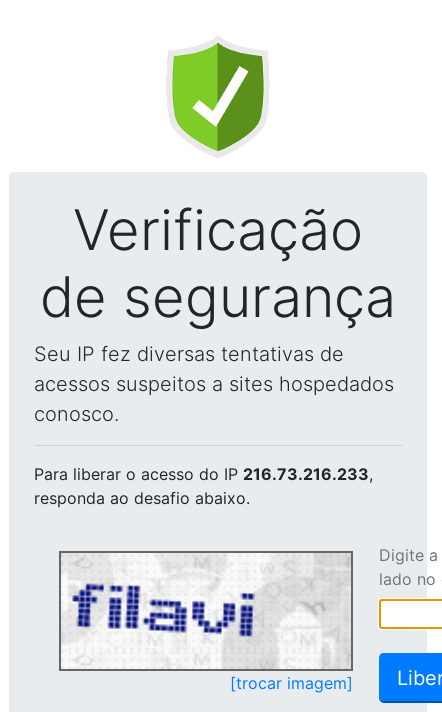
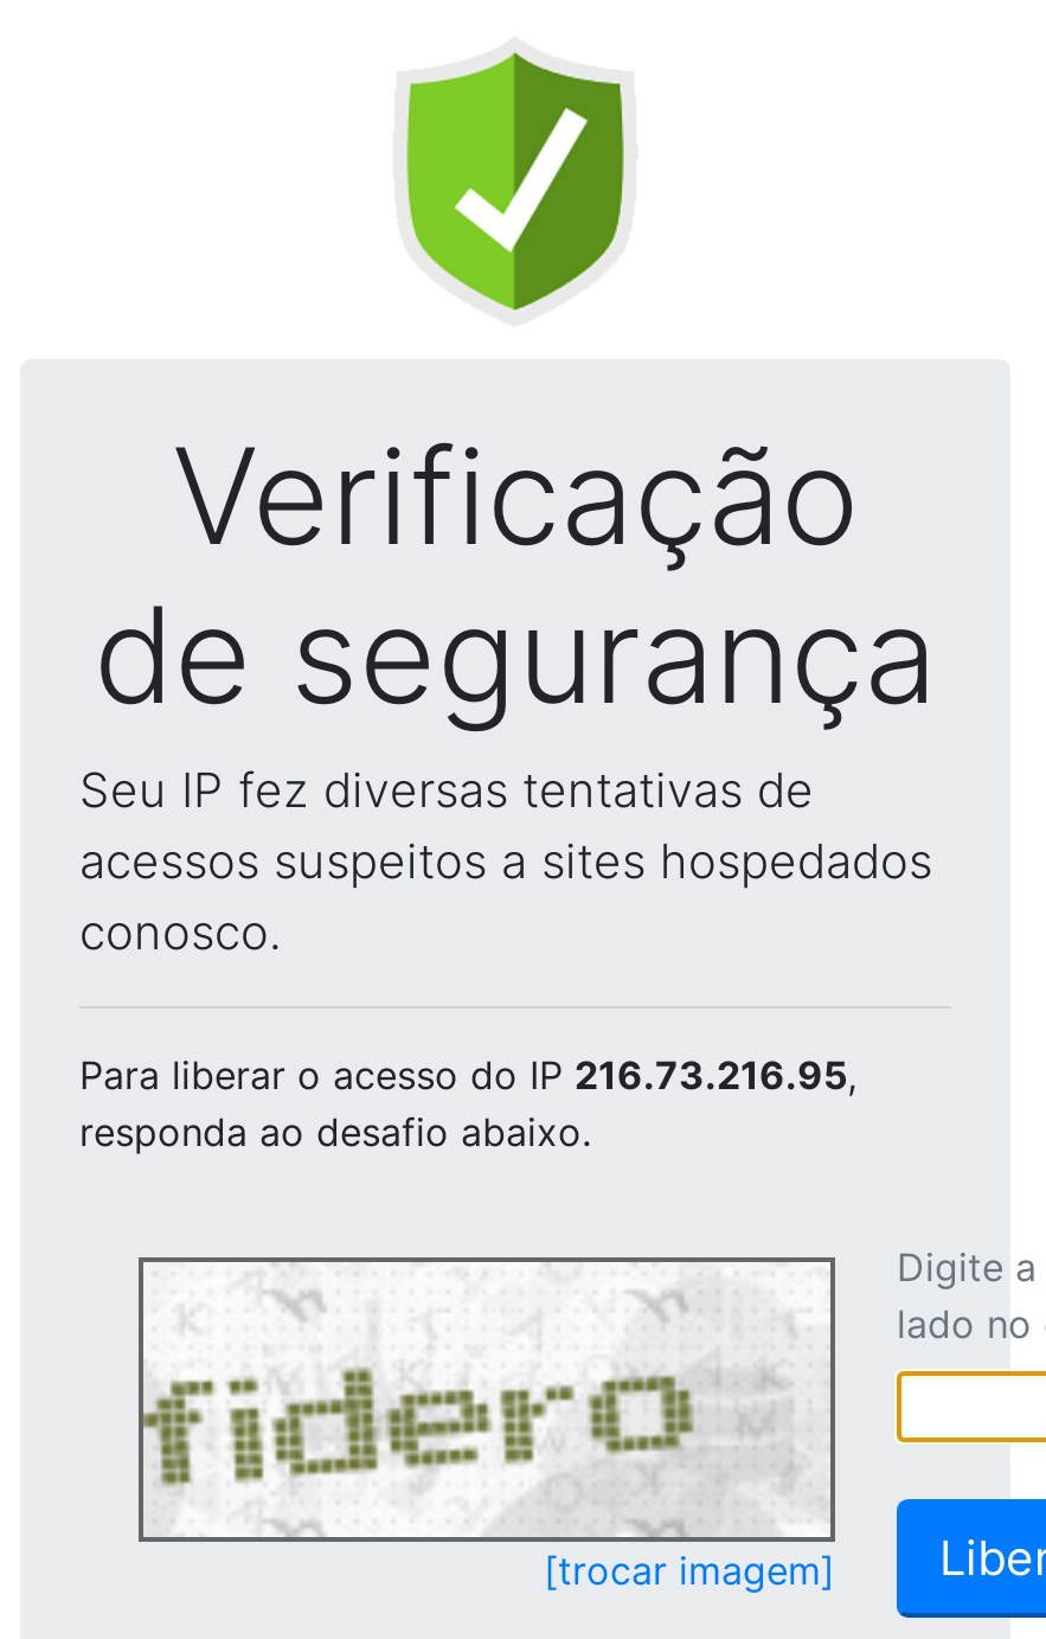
[34,464,373,484] Para liberar o acesso do IP 216.73.216.233, -> [79,1051,856,1099] Para liberar o acesso do IP 216.73.216.95,
[61,555,349,668] [image] -> [141,1267,828,1532] [image]

